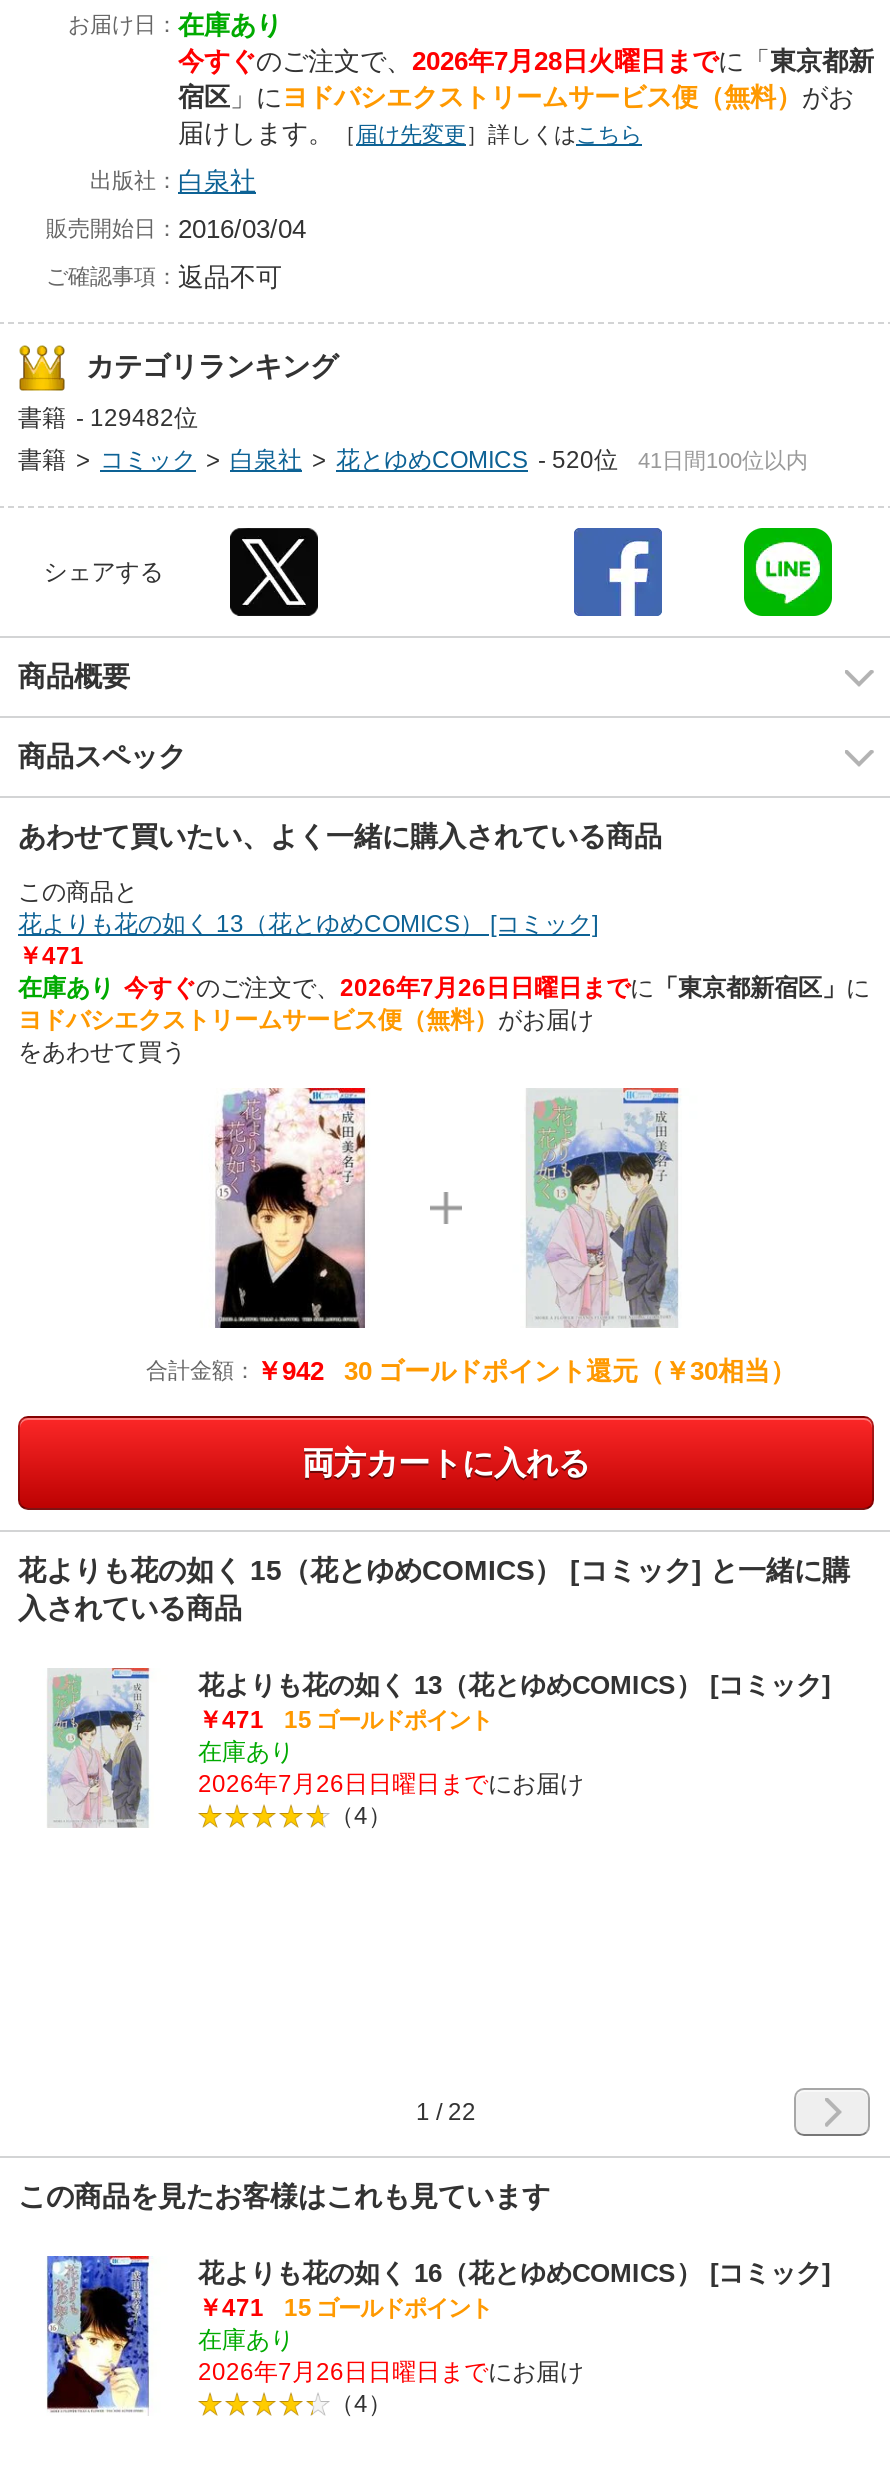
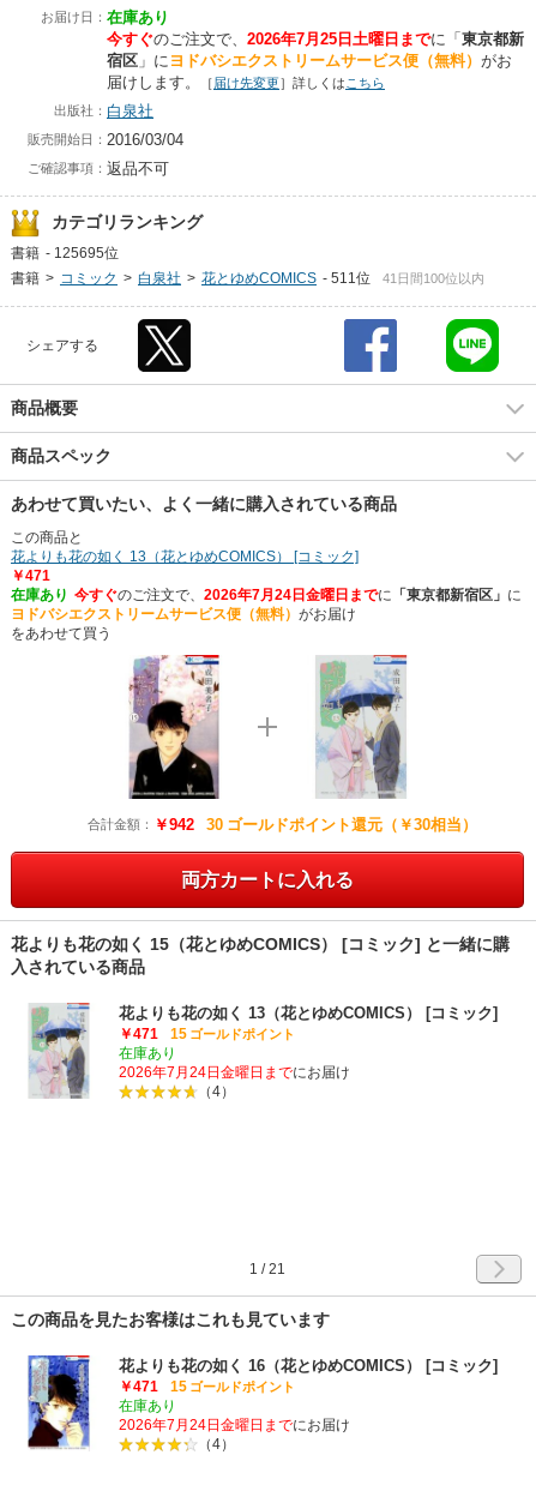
[178,47,874,77] 今すぐのご注文で、2026年7月28日火曜日までに「東京都新 -> [107,30,524,48] 今すぐのご注文で、2026年7月25日土曜日までに「東京都新
[18,405,198,433] 書籍 - 129482位 -> [11,245,119,262] 書籍 - 125695位
[18,447,618,475] 書籍 > コミック > 白泉社 > 花とゆめCOMICS - 520位 -> [11,270,371,287] 書籍 > コミック > 白泉社 > 花とゆめCOMICS - 511位
[18,975,870,1003] 在庫あり 今すぐのご注文で、2026年7月26日日曜日までに「東京都新宿区」に -> [11,587,522,604] 在庫あり 今すぐのご注文で、2026年7月24日金曜日までに「東京都新宿区」に
[198,1771,584,1799] 2026年7月26日日曜日までにお届け -> [119,1064,350,1081] 2026年7月24日金曜日までにお届け
[416,2099,476,2127] 1 / 22 -> [249,1261,285,1278] 1 / 21
[198,2359,584,2387] 2026年7月26日日曜日までにお届け -> [119,1417,350,1434] 2026年7月24日金曜日までにお届け

